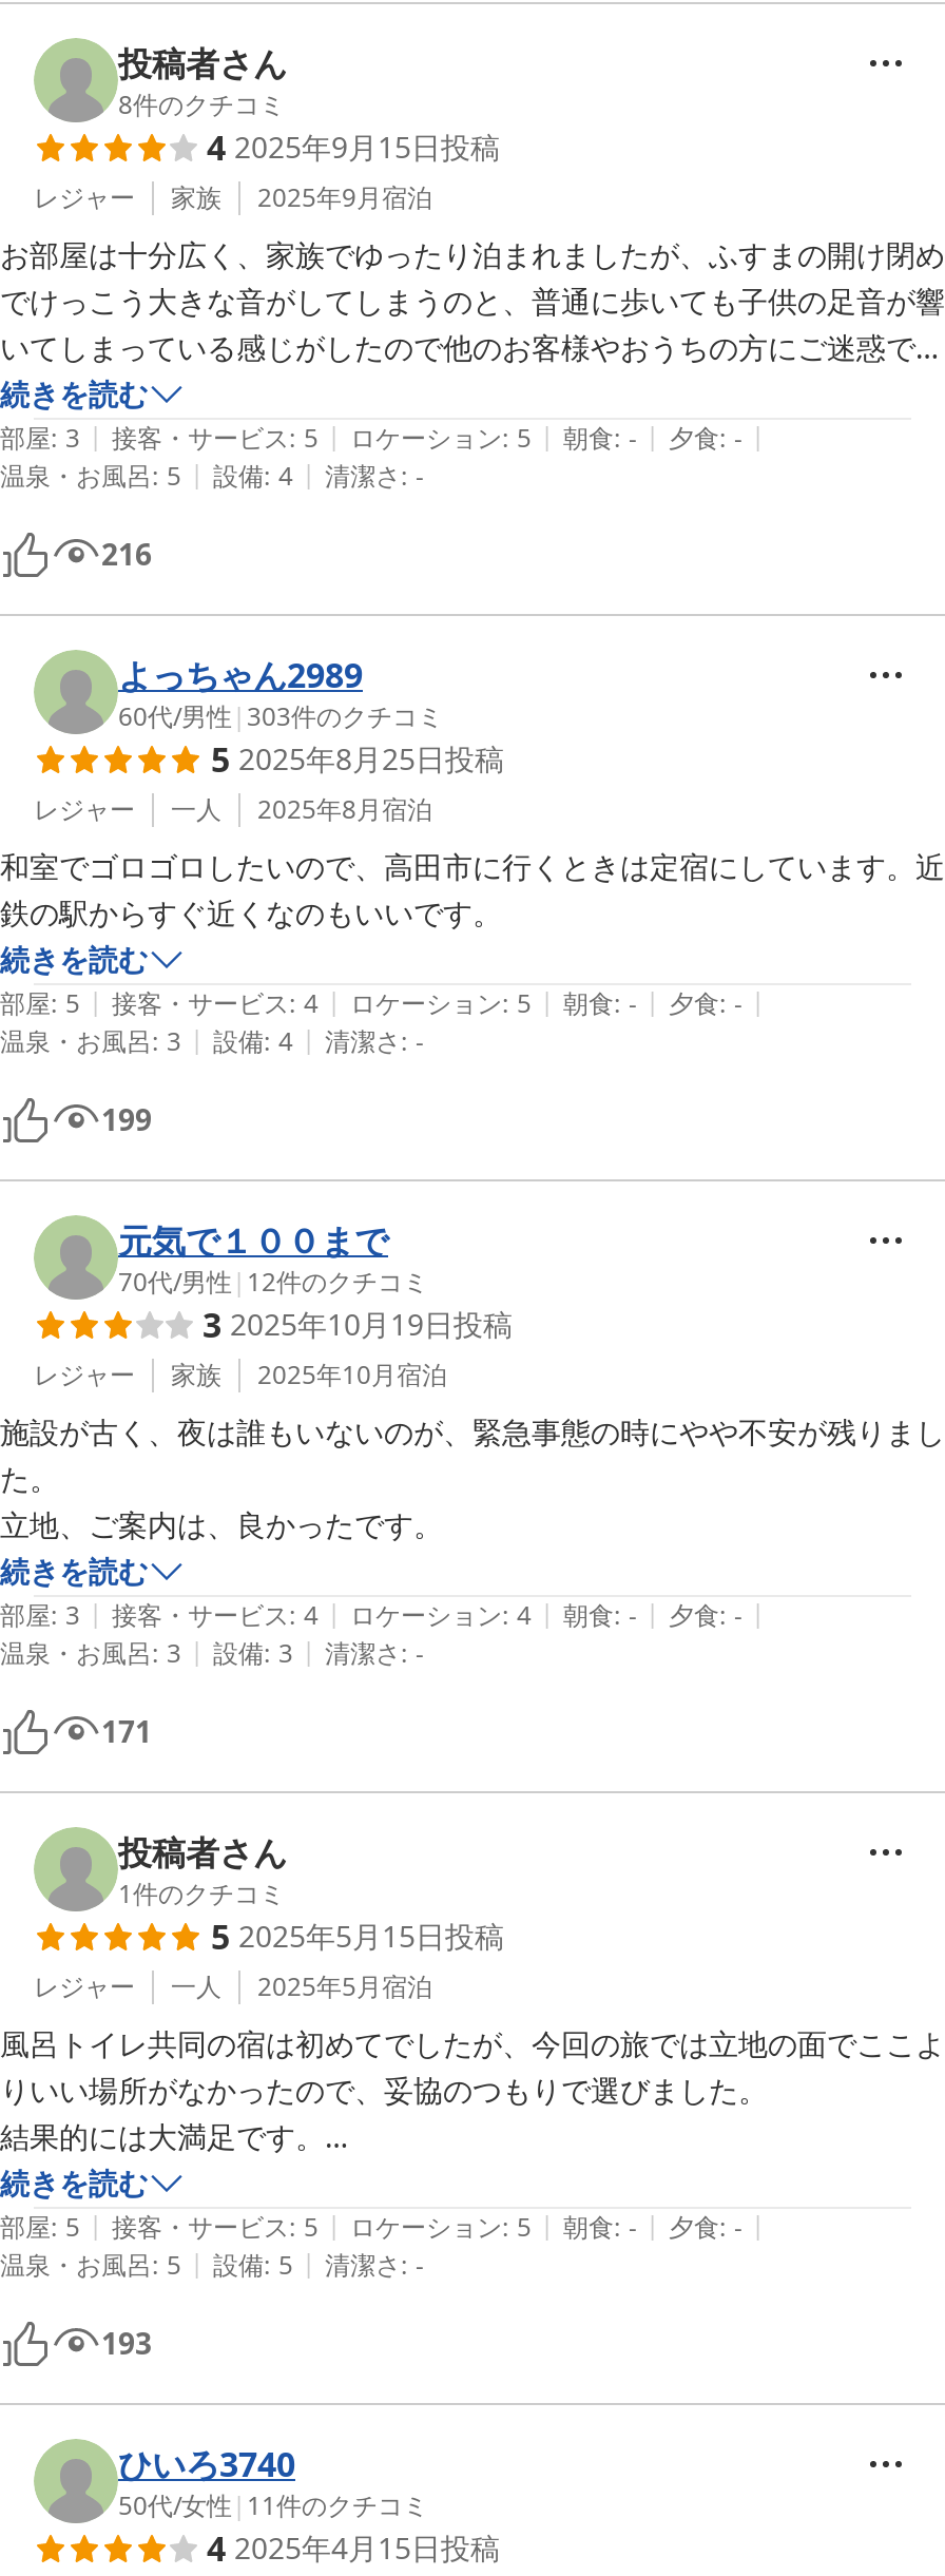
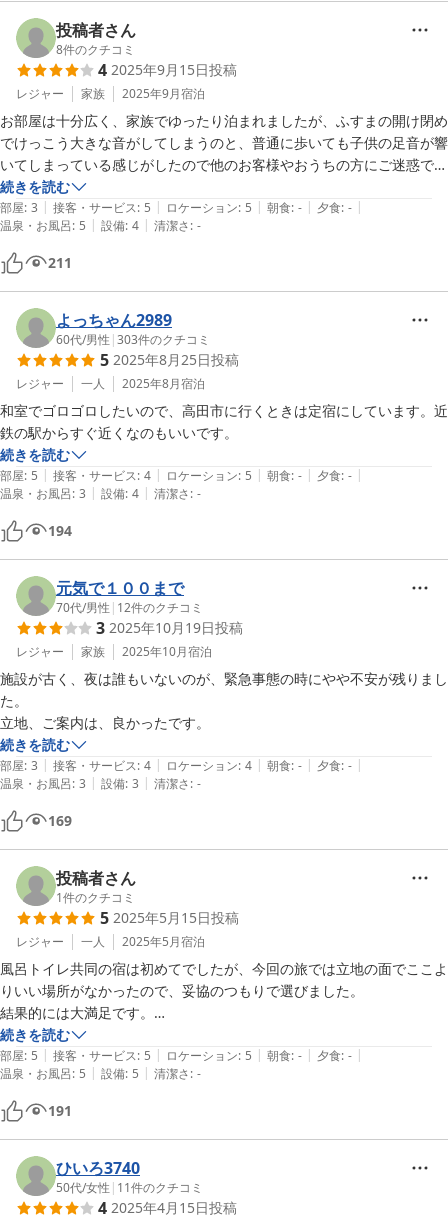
[101,534,152,574] 216 -> [48,253,72,272] 211
[101,1099,152,1139] 199 -> [48,521,72,540] 194
[101,1711,152,1751] 171 -> [48,811,72,830] 169
[101,2323,152,2363] 193 -> [48,1101,72,1120] 191

